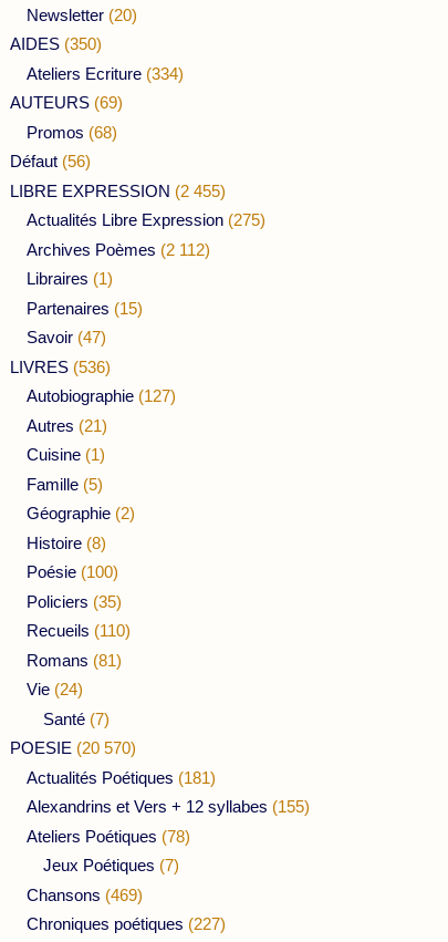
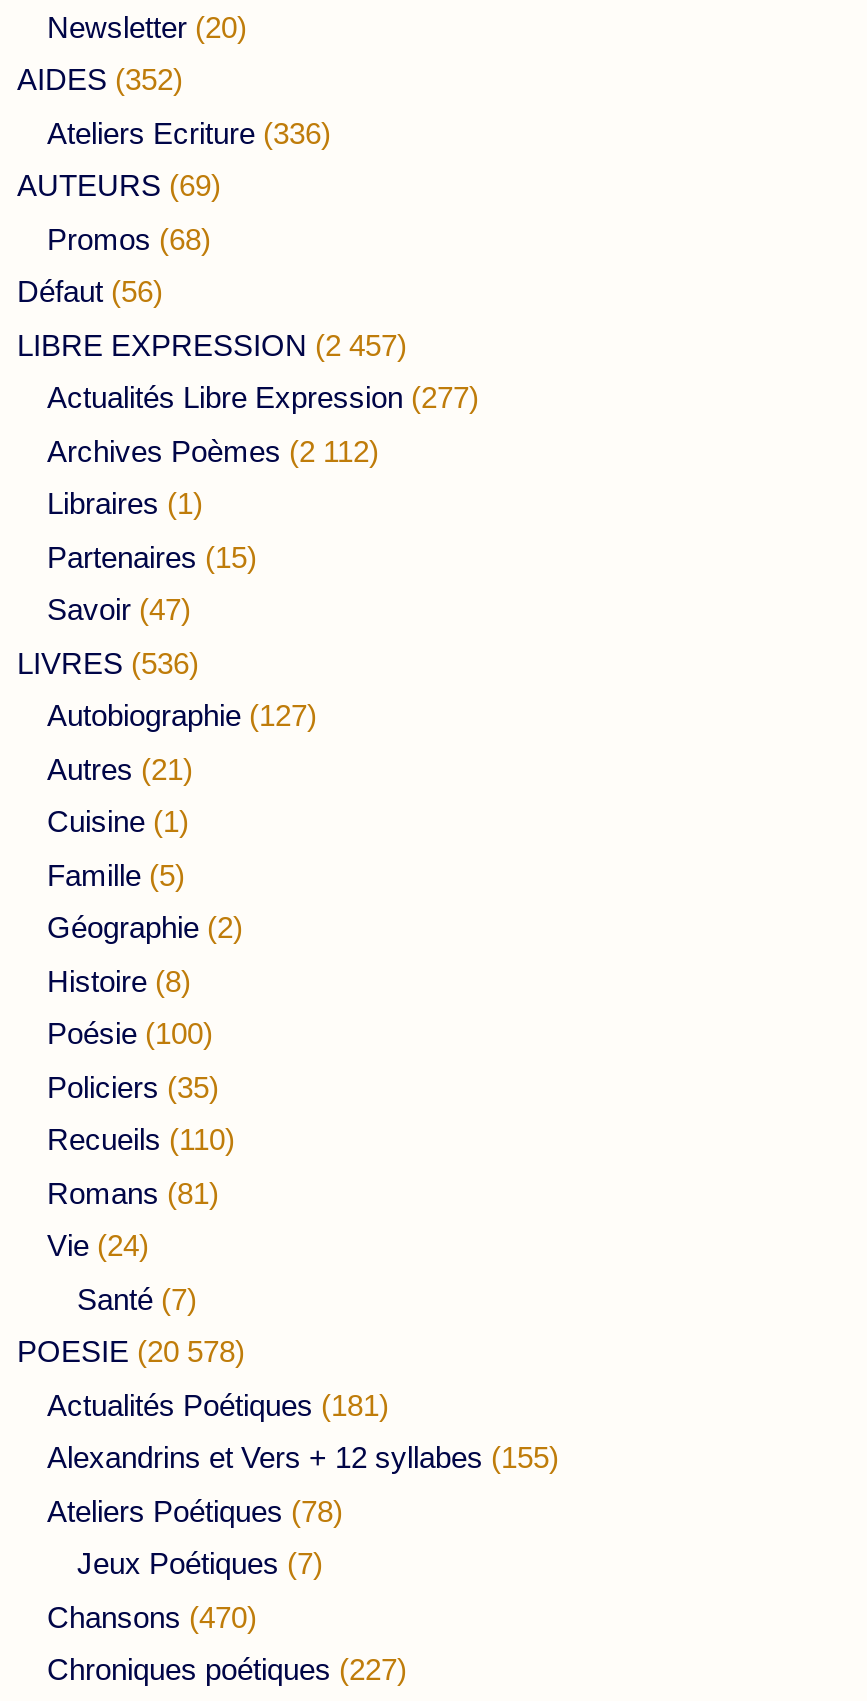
[10,35,102,54] AIDES (350) -> [17,63,183,97] AIDES (352)
[27,64,184,83] Ateliers Ecriture (334) -> [47,116,331,150] Ateliers Ecriture (336)
[10,181,226,200] LIBRE EXPRESSION (2 455) -> [17,328,407,362] LIBRE EXPRESSION (2 457)
[27,211,265,230] Actualités Libre Expression (275) -> [47,381,479,415] Actualités Libre Expression (277)
[10,739,136,758] POESIE (20 570) -> [17,1335,245,1369] POESIE (20 578)
[27,885,143,904] Chansons (469) -> [47,1600,257,1634] Chansons (470)

